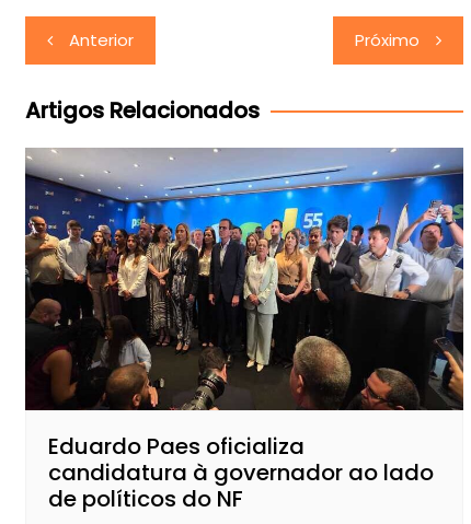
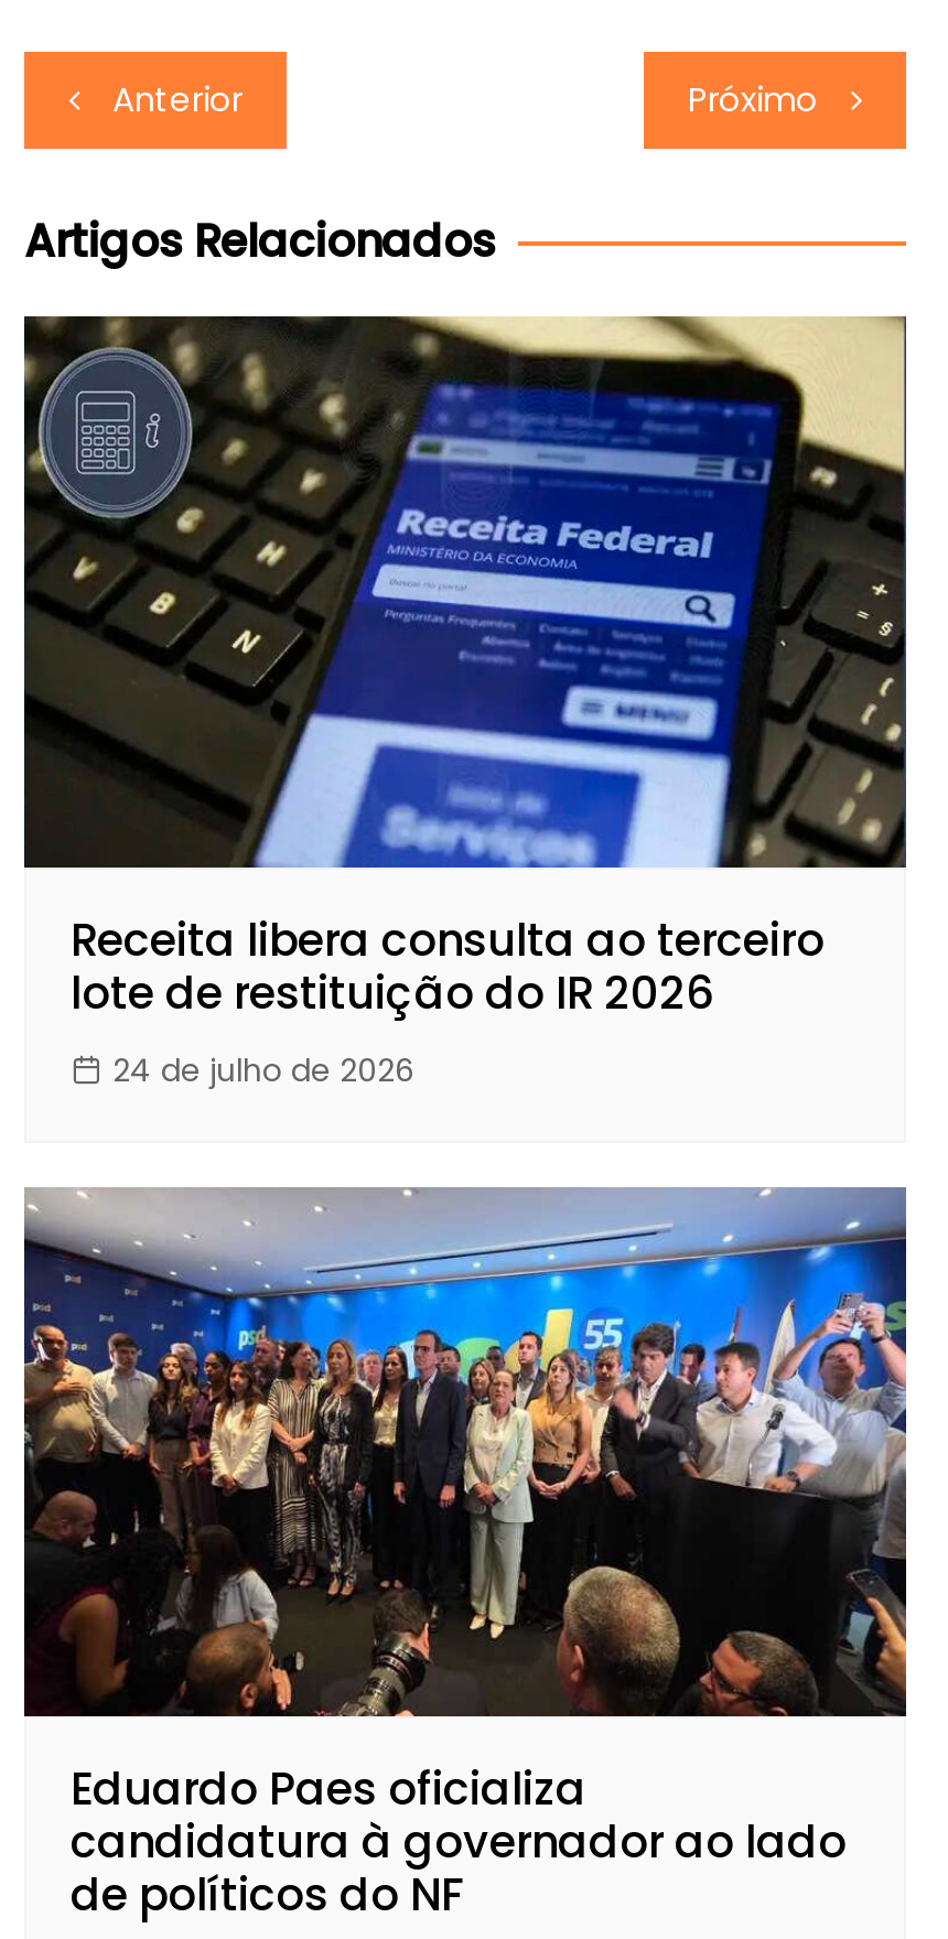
none -> [22,314,908,1093] [image] | Receita libera consulta ao terceiro | lote de restituição do IR 2026 | 24 de julho de 2026

